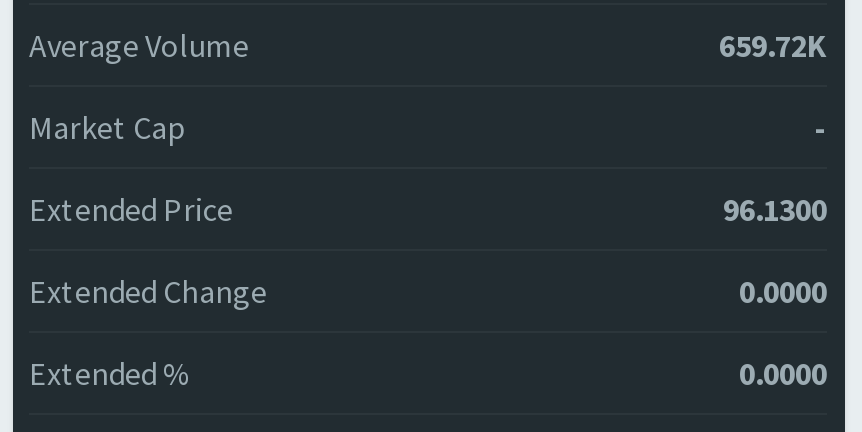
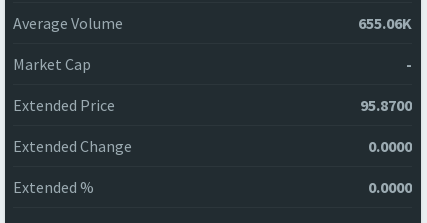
[719,25,827,65] 659.72K -> [358,13,412,33] 655.06K
[723,189,827,229] 96.1300 -> [360,95,412,115] 95.8700

